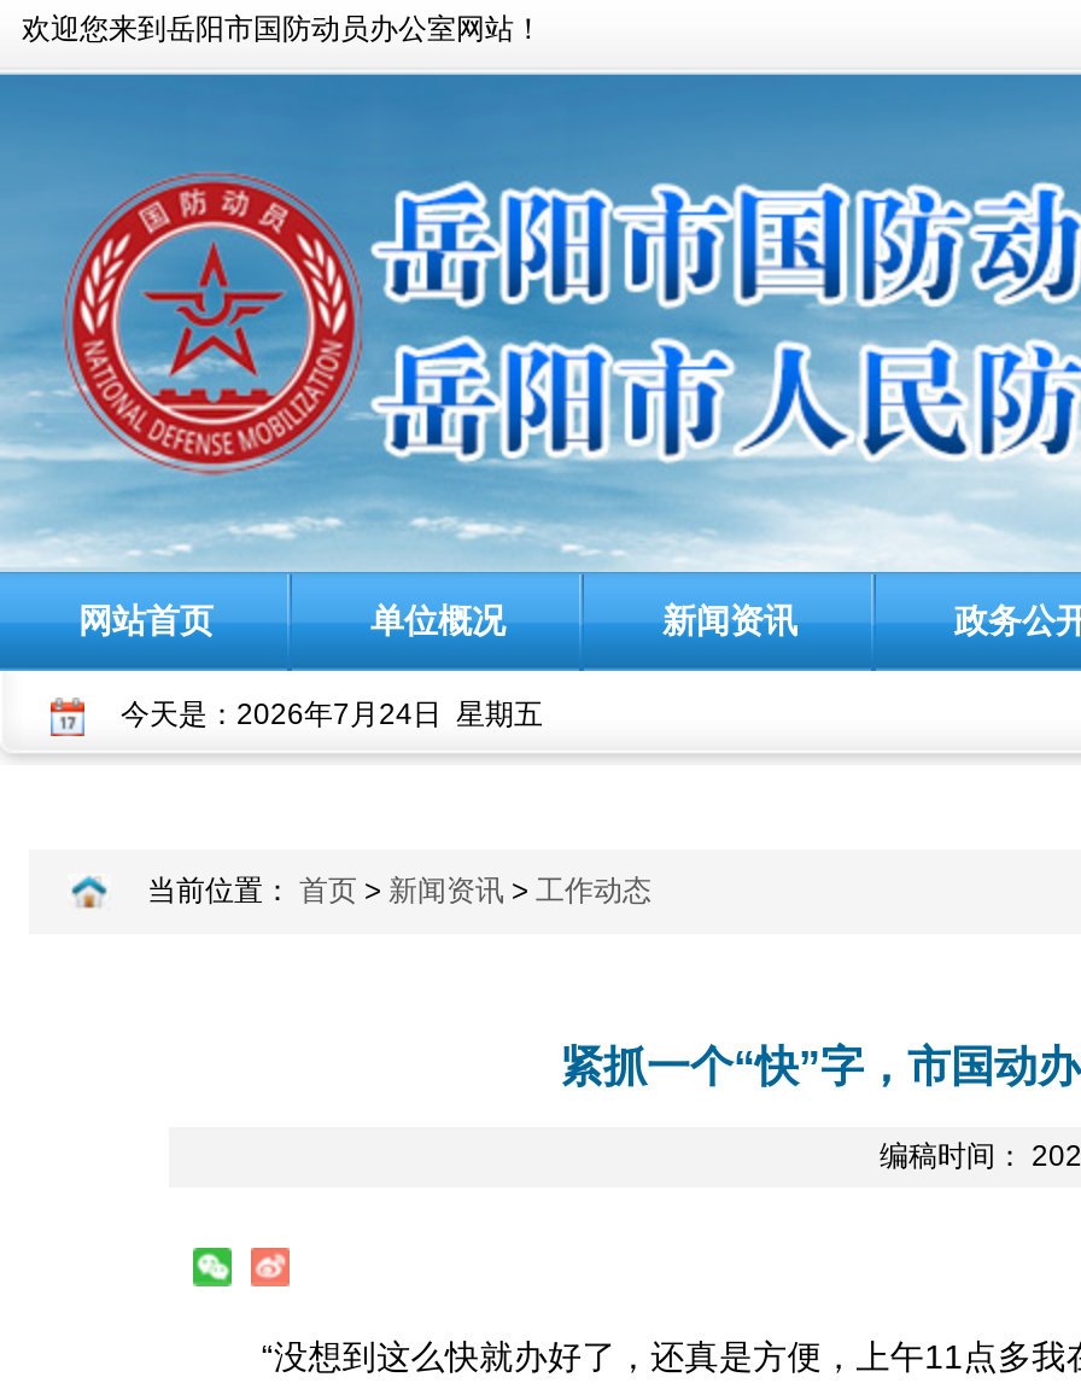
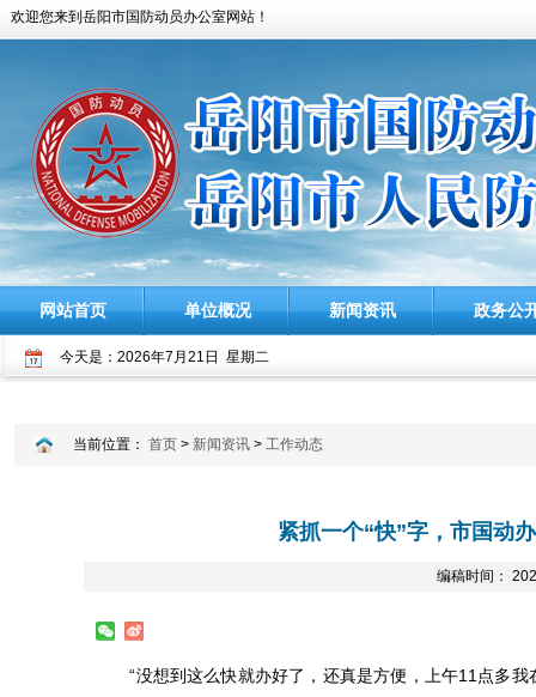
[121,698,543,731] 今天是：2026年7月24日 星期五 -> [60,348,269,365] 今天是：2026年7月21日 星期二

